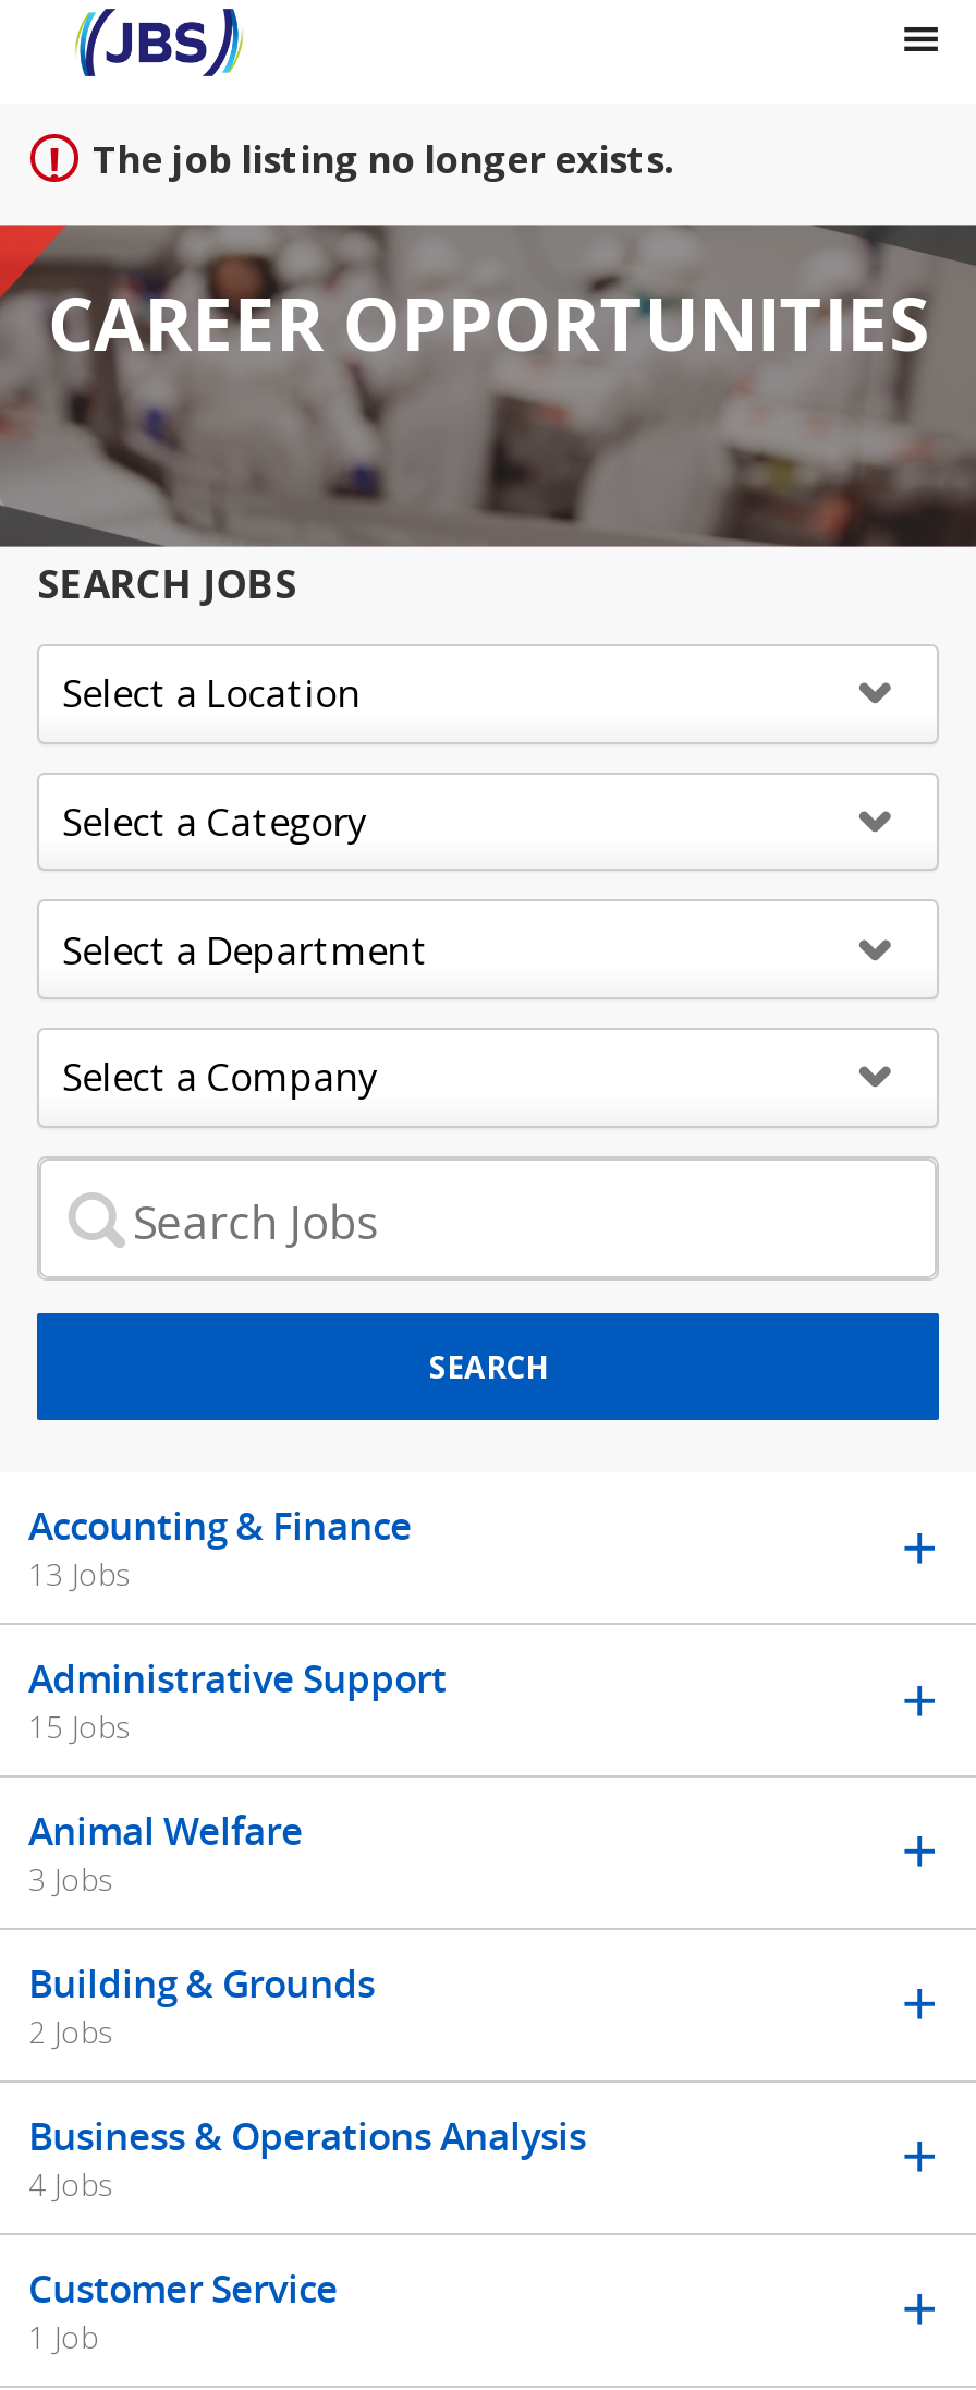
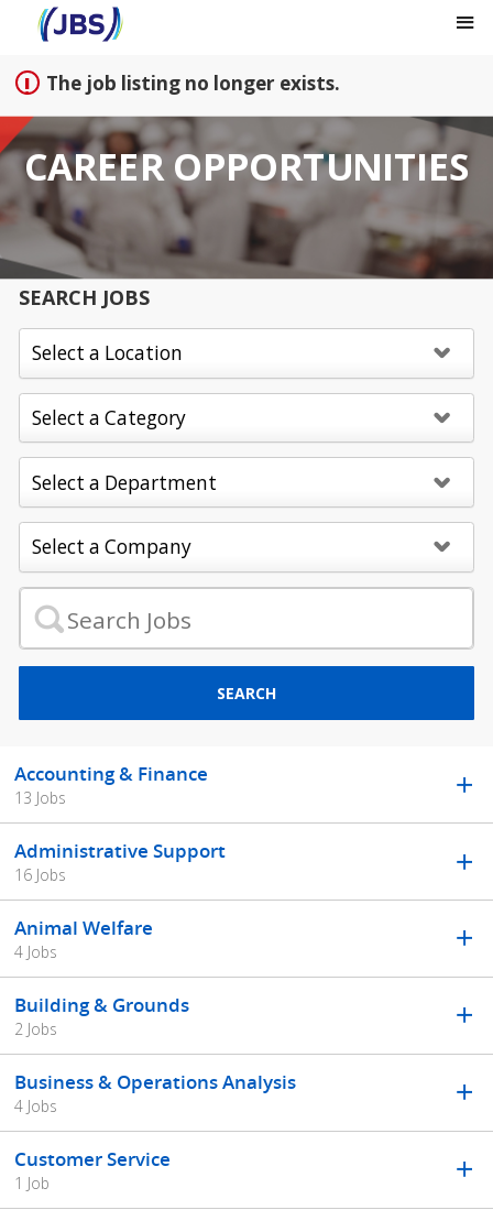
[28,1706,131,1748] 15 Jobs -> [14,865,66,886] 16 Jobs
[28,1859,113,1900] 3 Jobs -> [14,942,57,962] 4 Jobs

